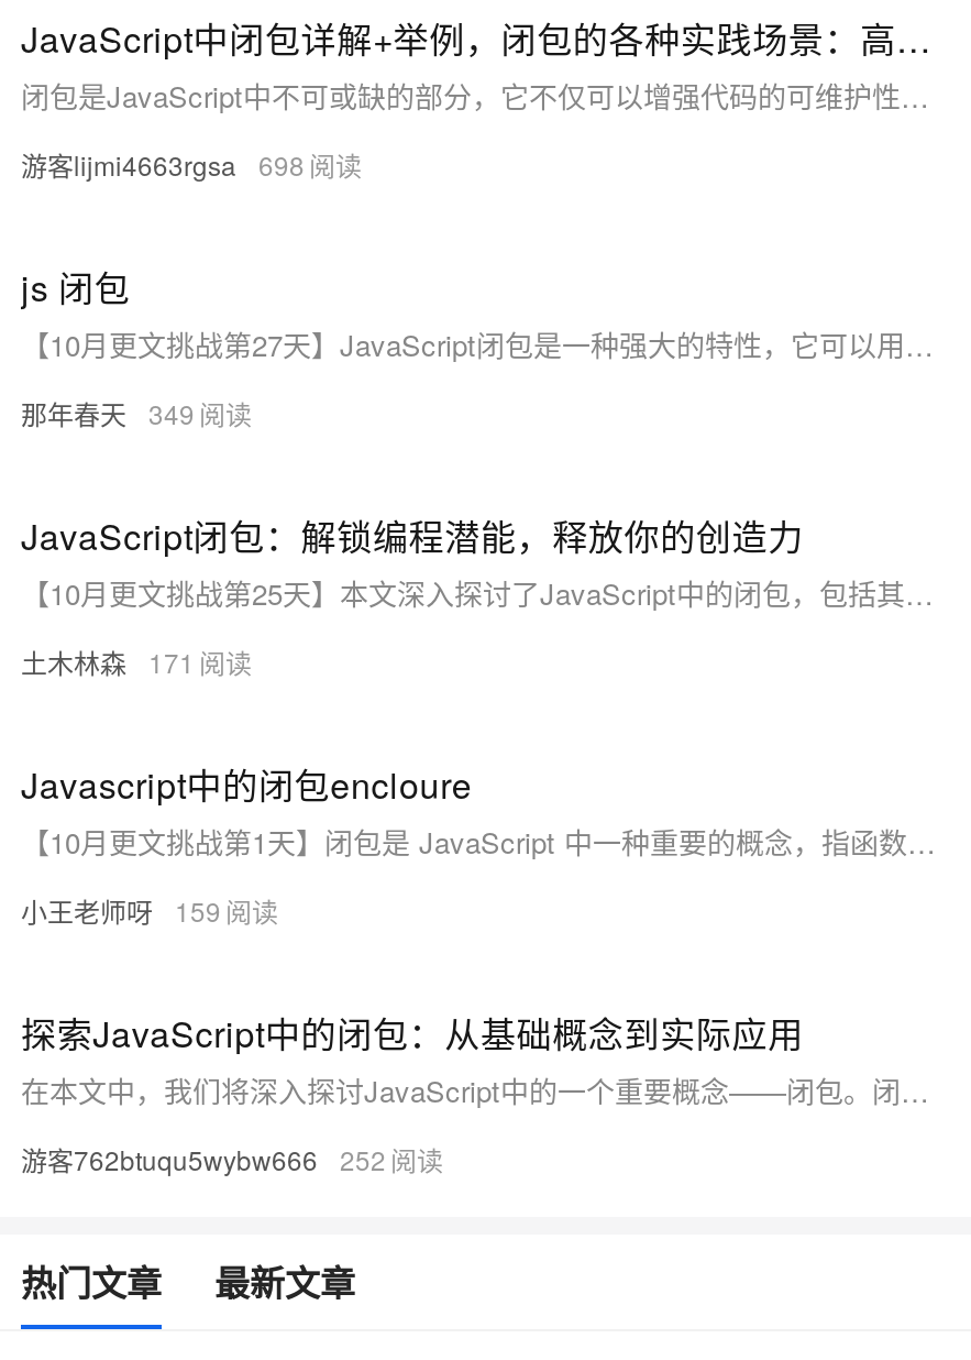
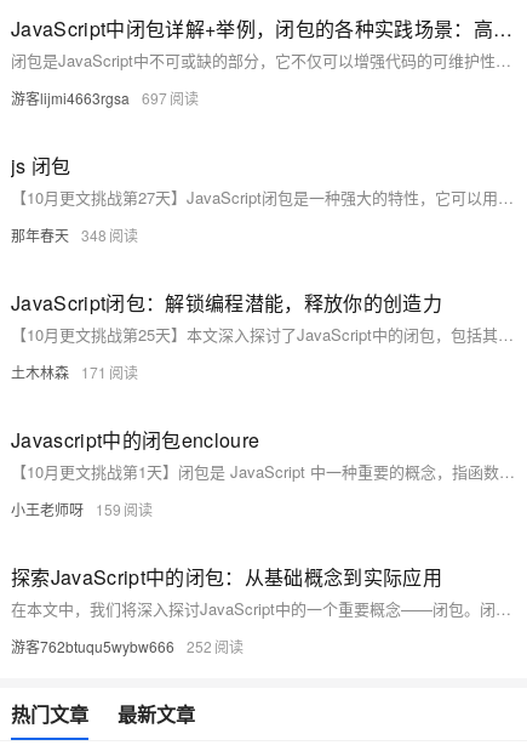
[21,145,305,183] 游客lijmi4663rgsa 698 -> [11,87,167,108] 游客lijmi4663rgsa 697
[21,394,195,431] 那年春天 349 -> [11,224,107,245] 那年春天 348

